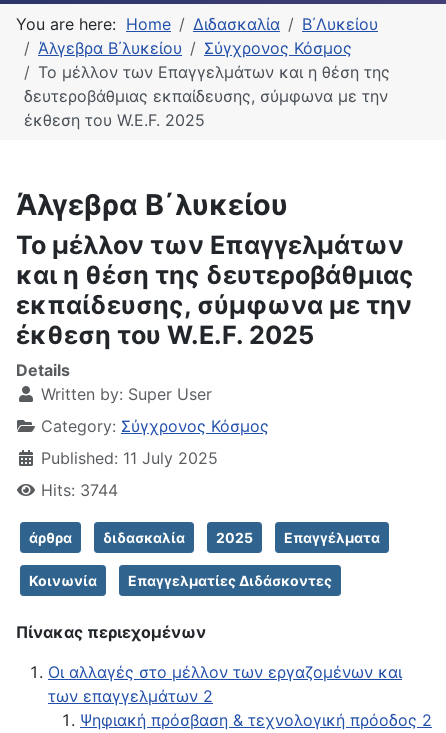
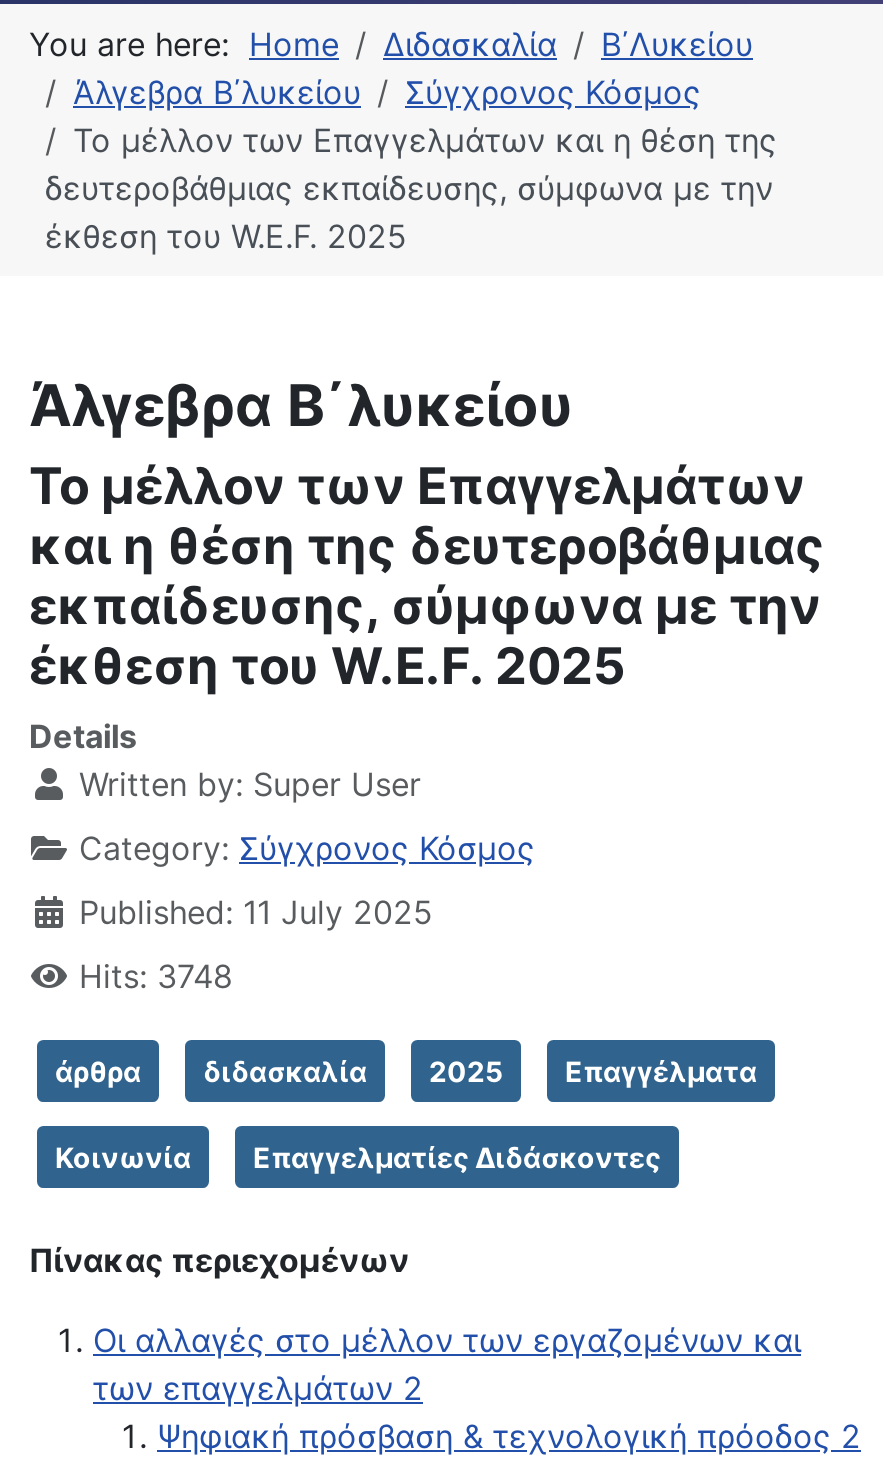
[41,480,118,500] Hits: 3744 -> [79,957,233,997] Hits: 3748

